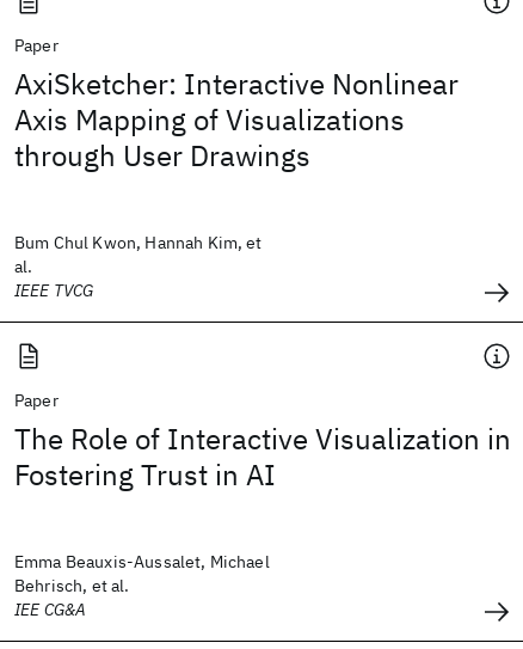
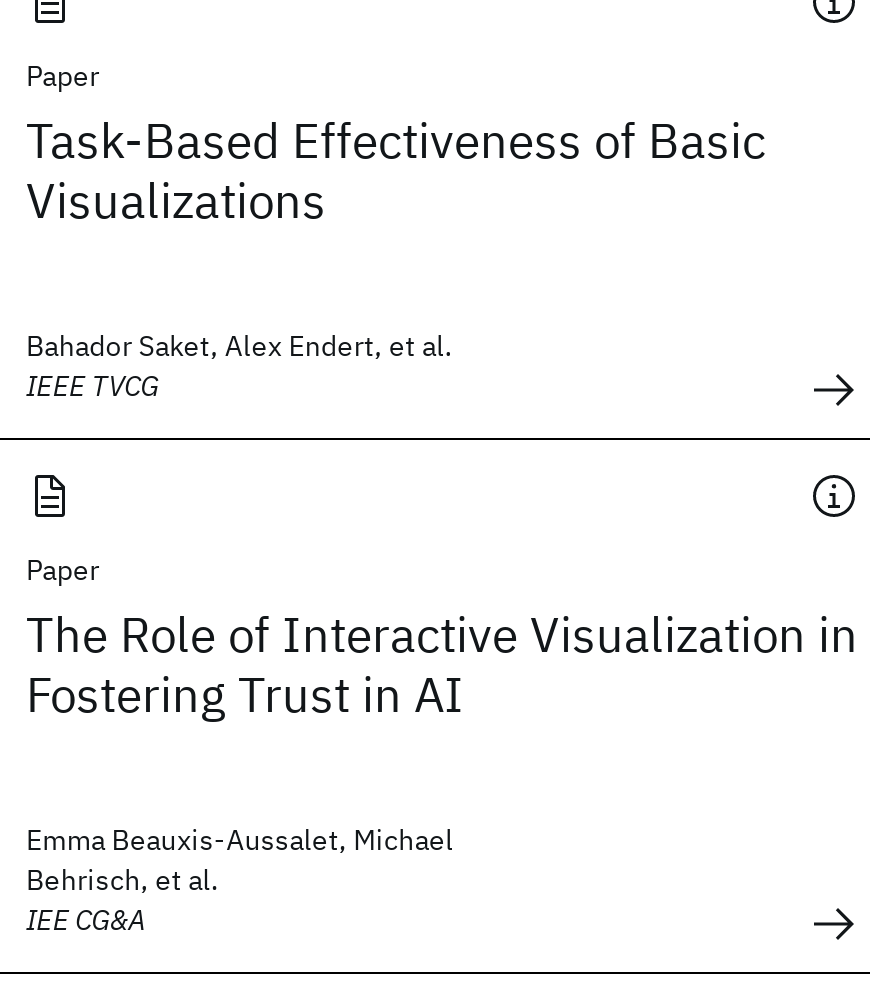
[14,65,459,175] AxiSketcher: Interactive Nonlinear | Axis Mapping of Visualizations | through User Drawings -> [26,108,766,232] Task-Based Effectiveness of Basic | Visualizations
[14,232,262,277] Bum Chul Kwon, Hannah Kim, et | al. -> [26,328,453,364] Bahador Saket, Alex Endert, et al.

